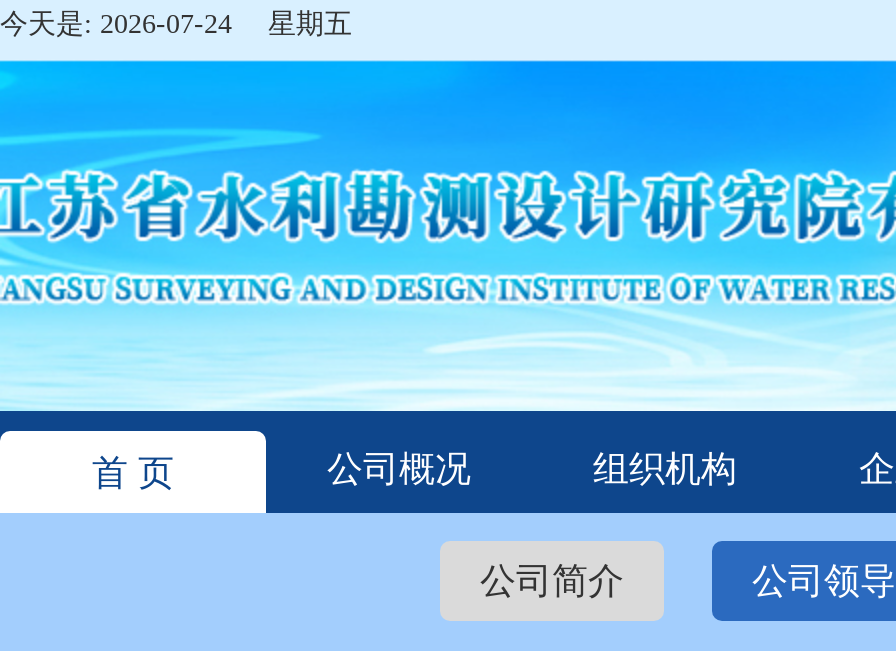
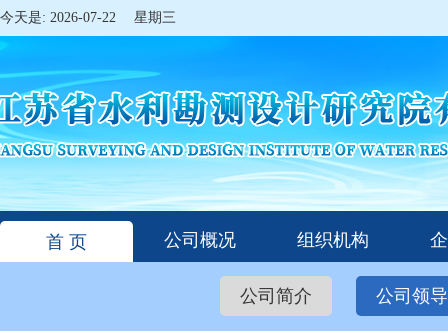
[0,9,352,39] 今天是: 2026-07-24 星期五 -> [0,10,176,25] 今天是: 2026-07-22 星期三

